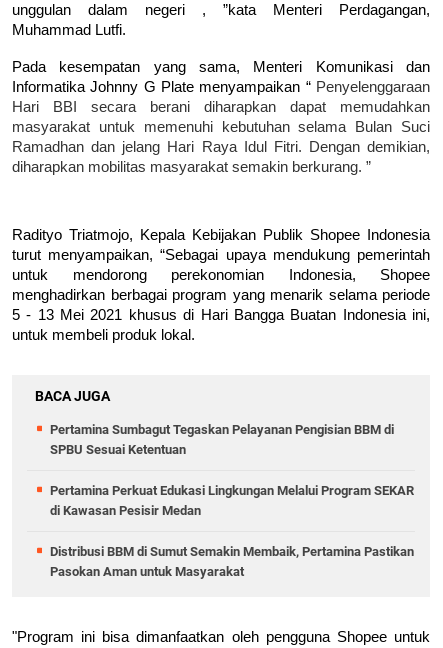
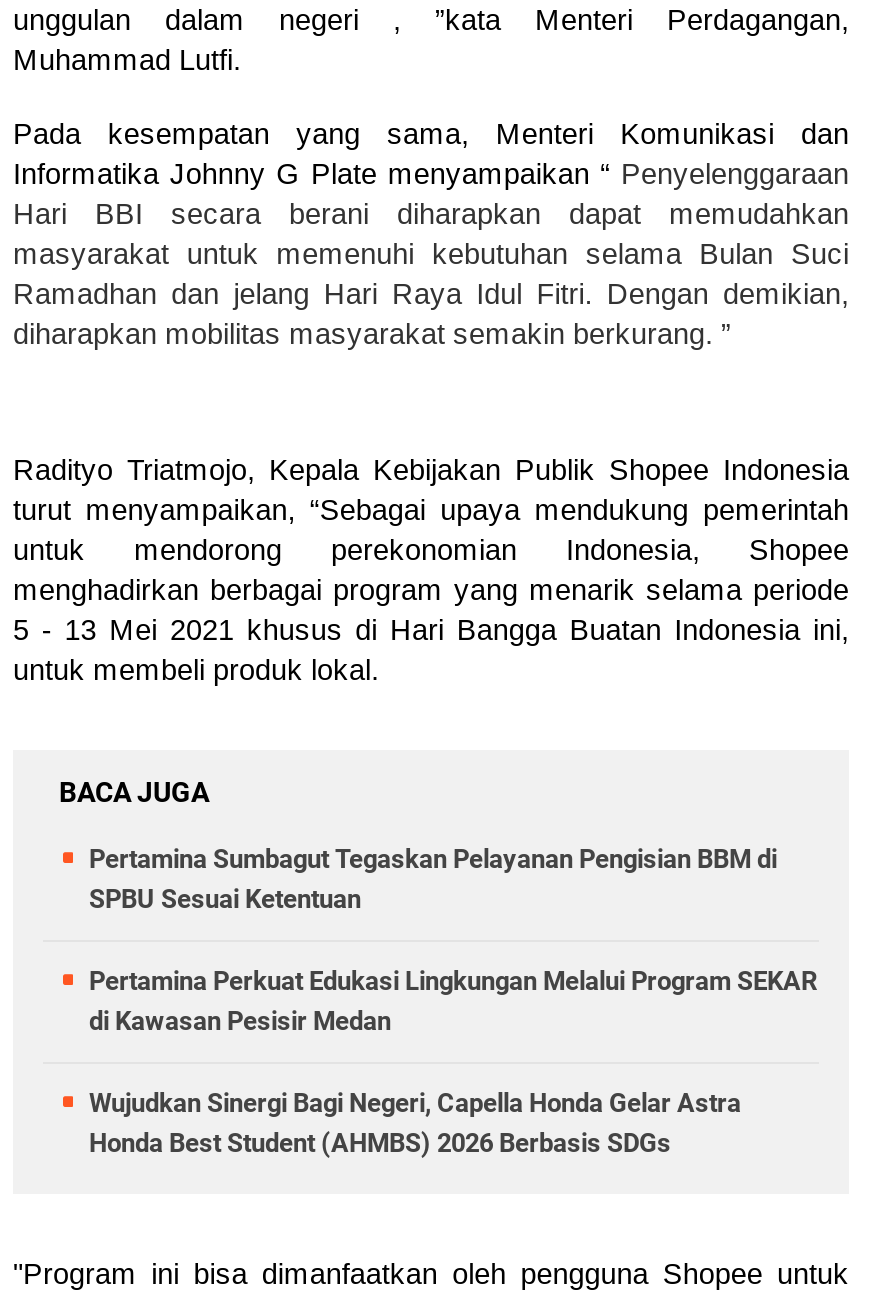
[50,544,414,579] Distribusi BBM di Sumut Semakin Membaik, Pertamina Pastikan | Pasokan Aman untuk Masyarakat -> [89,1088,741,1158] Wujudkan Sinergi Bagi Negeri, Capella Honda Gelar Astra | Honda Best Student (AHMBS) 2026 Berbasis SDGs

